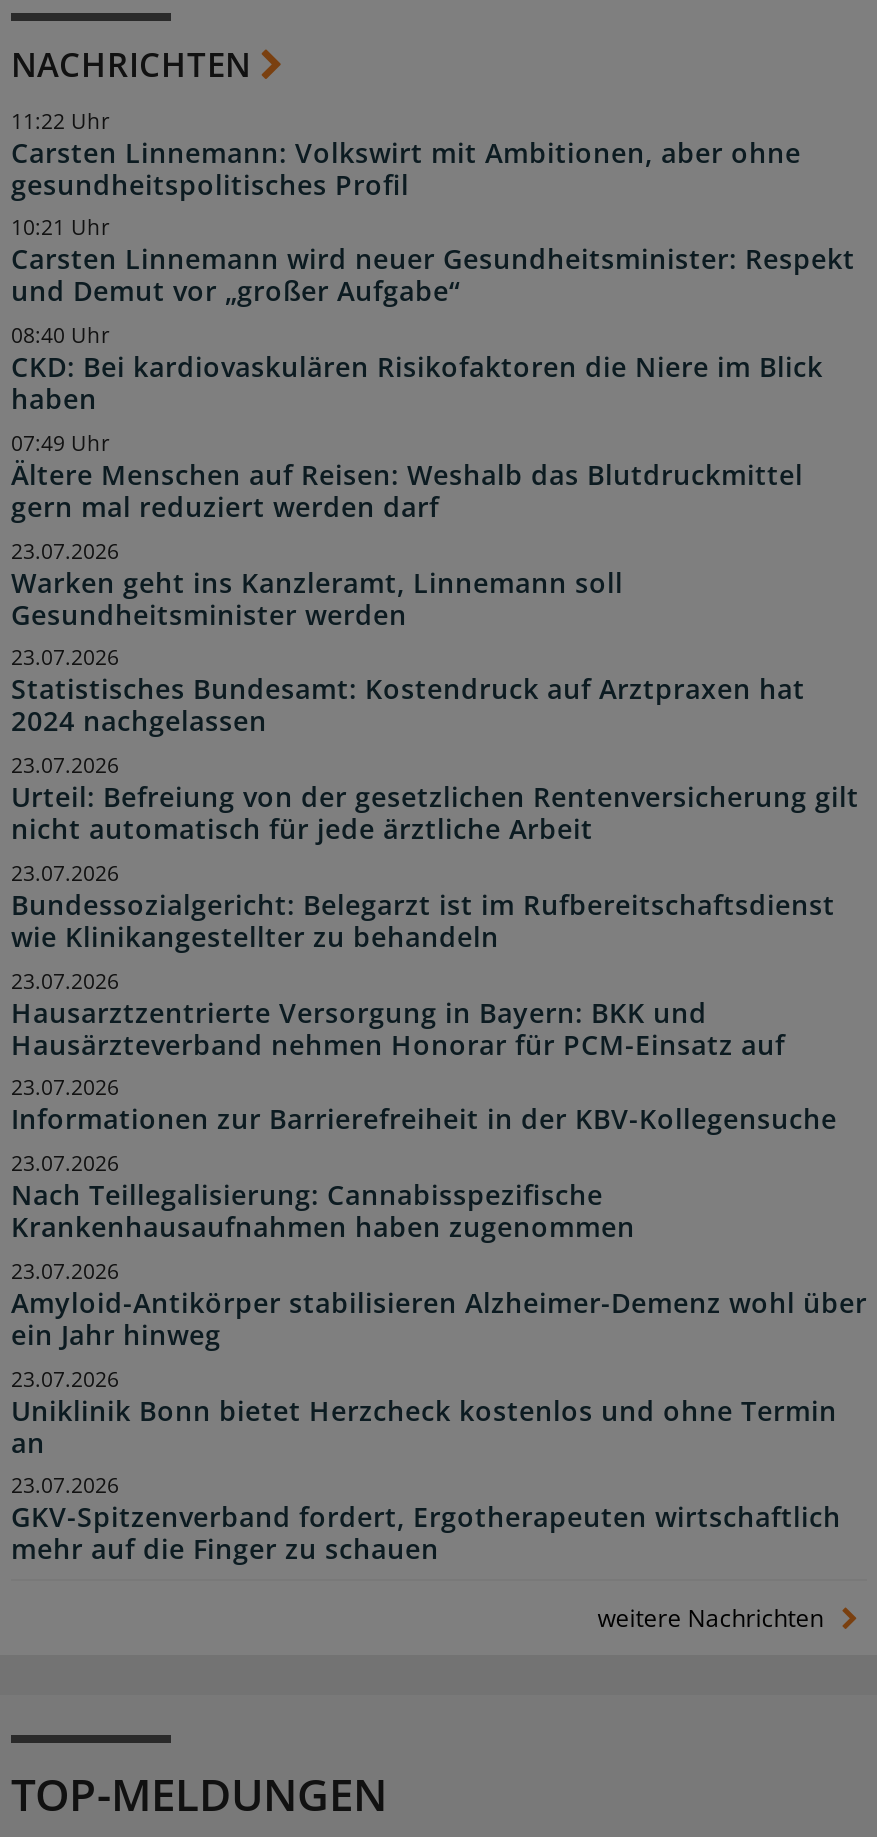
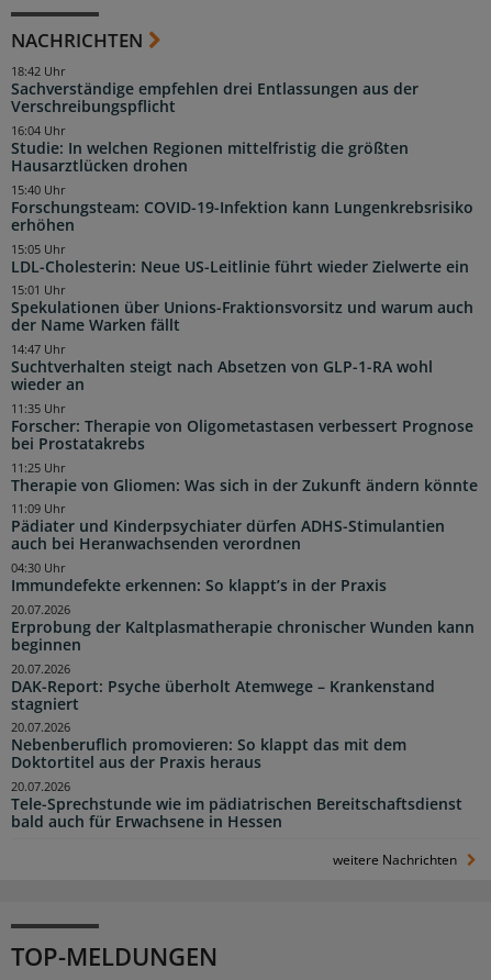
[11,107,111,135] 11:22 Uhr -> [11,64,66,80] 18:42 Uhr
[11,135,801,203] Carsten Linnemann: Volkswirt mit Ambitionen, aber ohne | gesundheitspolitisches Profil -> [11,80,419,117] Sachverständige empfehlen drei Entlassungen aus der | Verschreibungspflicht
[11,214,111,242] 10:21 Uhr -> [11,123,66,139] 16:04 Uhr
[11,242,855,310] Carsten Linnemann wird neuer Gesundheitsminister: Respekt | und Demut vor „großer Aufgabe“ -> [11,139,409,176] Studie: In welchen Regionen mittelfristig die größten | Hausarztlücken drohen
[11,322,111,350] 08:40 Uhr -> [11,182,66,198] 15:40 Uhr
[11,350,823,418] CKD: Bei kardiovaskulären Risikofaktoren die Niere im Blick | haben -> [11,198,473,235] Forschungsteam: COVID-19-Infektion kann Lungenkrebsrisiko | erhöhen
[11,429,111,457] 07:49 Uhr -> [11,241,66,257] 15:05 Uhr
[11,457,803,525] Ältere Menschen auf Reisen: Weshalb das Blutdruckmittel | gern mal reduziert werden darf -> [11,257,469,277] LDL-Cholesterin: Neue US-Leitlinie führt wieder Zielwerte ein
[11,537,119,565] 23.07.2026 -> [11,283,66,298] 15:01 Uhr
[11,565,623,633] Warken geht ins Kanzleramt, Linnemann soll | Gesundheitsminister werden -> [11,298,473,336] Spekulationen über Unions-Fraktionsvorsitz und warum auch | der Name Warken fällt
[11,644,119,672] 23.07.2026 -> [11,342,66,357] 14:47 Uhr
[11,672,805,740] Statistisches Bundesamt: Kostendruck auf Arztpraxen hat | 2024 nachgelassen -> [11,357,433,395] Suchtverhalten steigt nach Absetzen von GLP-1-RA wohl | wieder an
[11,752,119,780] 23.07.2026 -> [11,401,66,416] 11:35 Uhr
[11,780,859,848] Urteil: Befreiung von der gesetzlichen Rentenversicherung gilt | nicht automatisch für jede ärztliche Arbeit -> [11,416,473,454] Forscher: Therapie von Oligometastasen verbessert Prognose | bei Prostatakrebs
[11,859,119,887] 23.07.2026 -> [11,460,66,475] 11:25 Uhr
[11,887,835,955] Bundessozialgericht: Belegarzt ist im Rufbereitschaftsdienst | wie Klinikangestellter zu behandeln -> [11,475,478,495] Therapie von Gliomen: Was sich in der Zukunft ändern könnte
[11,967,119,995] 23.07.2026 -> [11,502,66,517] 11:09 Uhr
[11,995,785,1063] Hausarztzentrierte Versorgung in Bayern: BKK und | Hausärzteverband nehmen Honorar für PCM-Einsatz auf -> [11,517,445,554] Pädiater und Kinderpsychiater dürfen ADHS-Stimulantien | auch bei Heranwachsenden verordnen
[11,1074,119,1102] 23.07.2026 -> [11,561,66,576] 04:30 Uhr
[11,1102,837,1138] Informationen zur Barrierefreiheit in der KBV-Kollegensuche -> [11,576,387,596] Immundefekte erkennen: So klappt’s in der Praxis
[11,1150,119,1178] 23.07.2026 -> [11,602,70,617] 20.07.2026
[11,1178,635,1246] Nach Teillegalisierung: Cannabisspezifische | Krankenhausaufnahmen haben zugenommen -> [11,617,475,655] Erprobung der Kaltplasmatherapie chronischer Wunden kann | beginnen
[11,1257,119,1285] 23.07.2026 -> [11,661,70,676] 20.07.2026
[11,1285,867,1353] Amyloid-Antikörper stabilisieren Alzheimer-Demenz wohl über | ein Jahr hinweg -> [11,676,435,714] DAK-Report: Psyche überholt Atemwege – Krankenstand | stagniert
[11,1365,119,1393] 23.07.2026 -> [11,720,70,736] 20.07.2026
[11,1393,837,1461] Uniklinik Bonn bietet Herzcheck kostenlos und ohne Termin | an -> [11,736,406,773] Nebenberuflich promovieren: So klappt das mit dem | Doktortitel aus der Praxis heraus
[11,1472,119,1500] 23.07.2026 -> [11,779,70,795] 20.07.2026
[11,1500,841,1568] GKV-Spitzenverband fordert, Ergotherapeuten wirtschaftlich | mehr auf die Finger zu schauen -> [11,795,462,832] Tele-Sprechstunde wie im pädiatrischen Bereitschaftsdienst | bald auch für Erwachsene in Hessen

